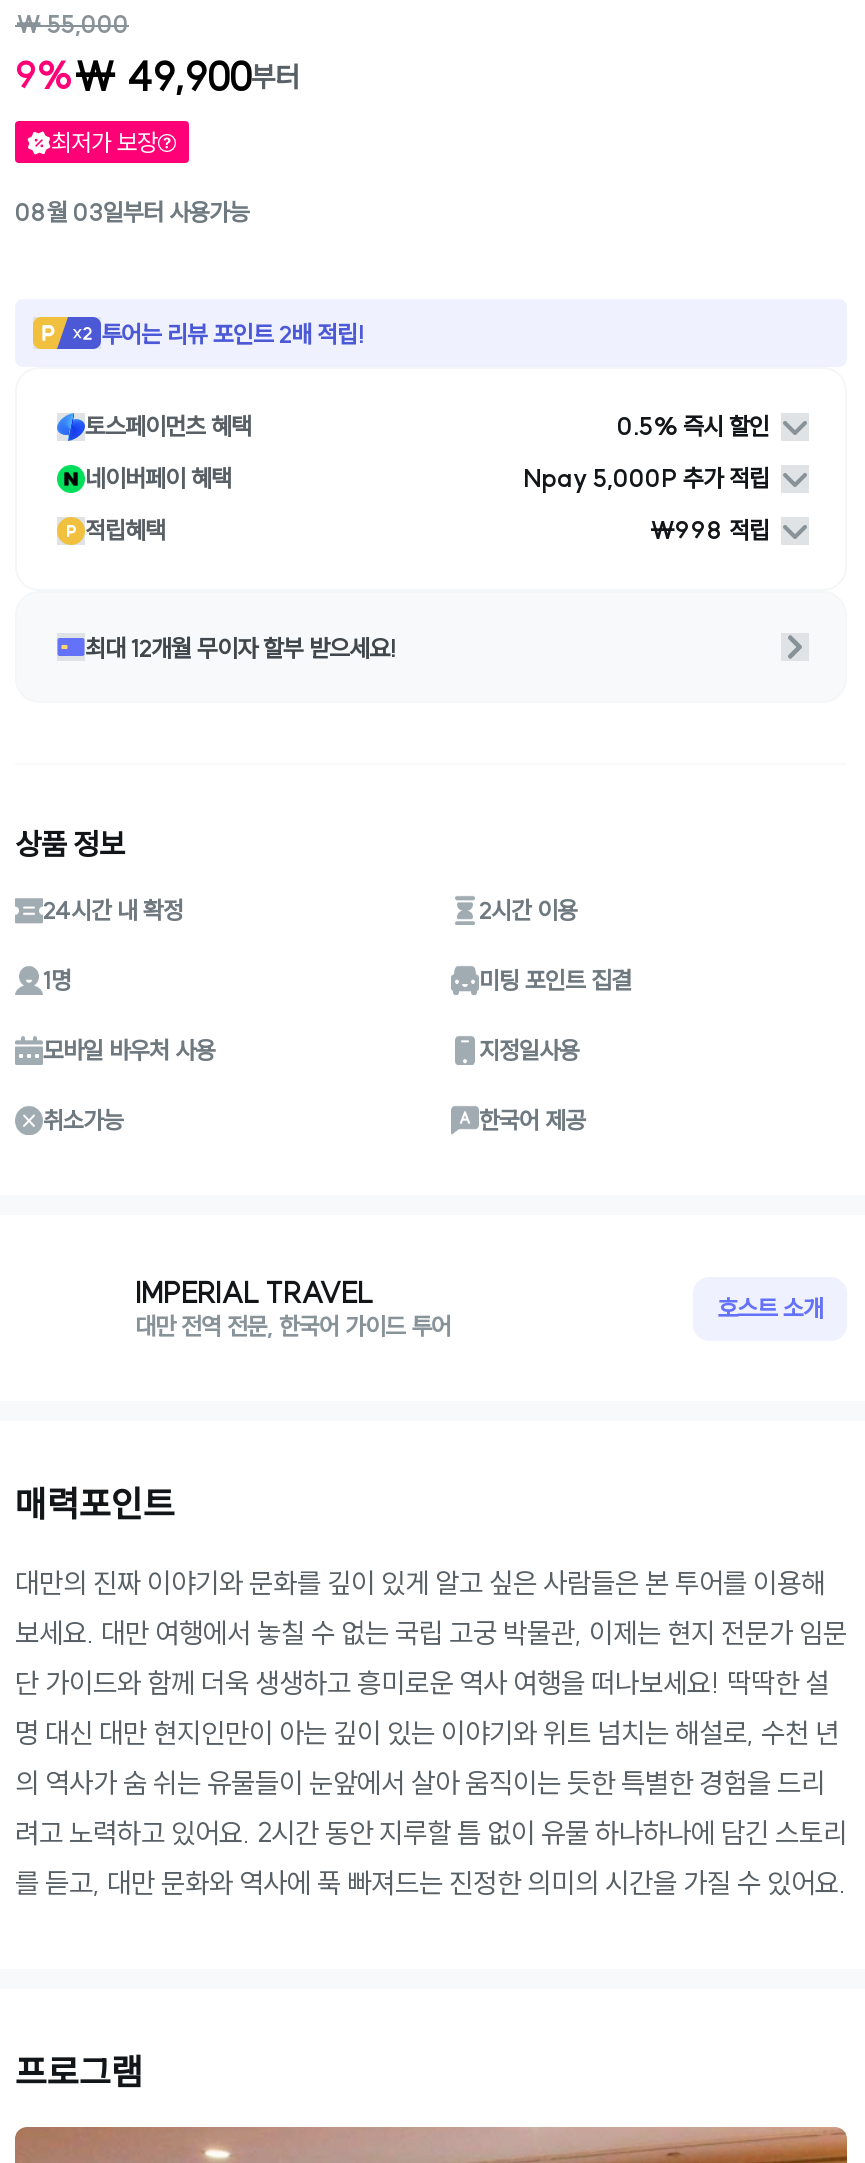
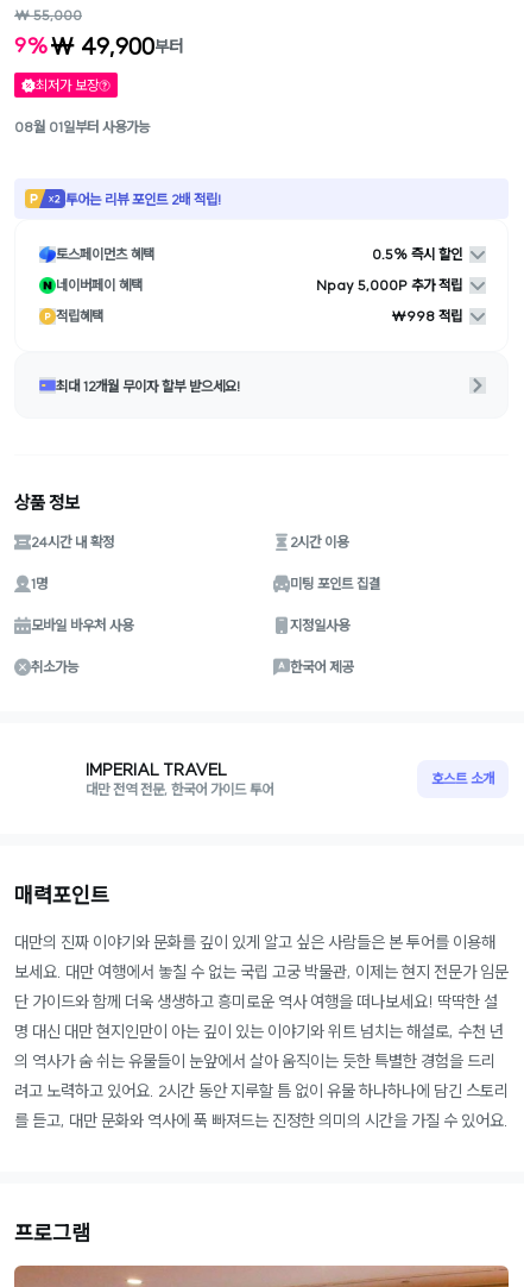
[15,196,249,226] 08월 03일부터 사용가능 -> [14,117,150,135] 08월 01일부터 사용가능

